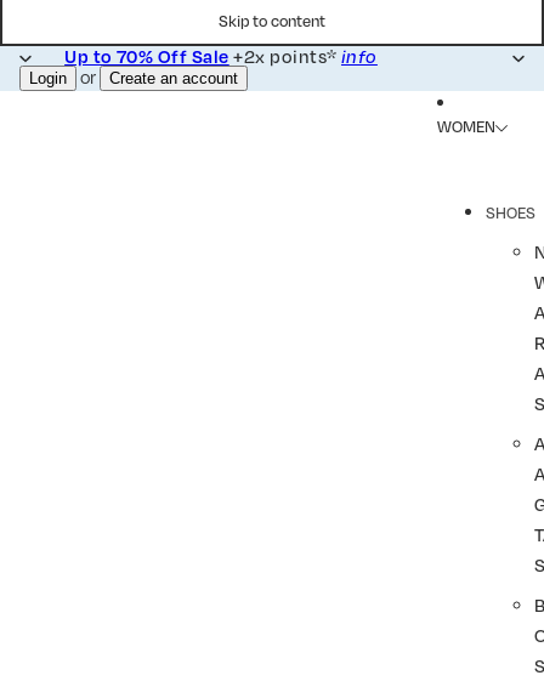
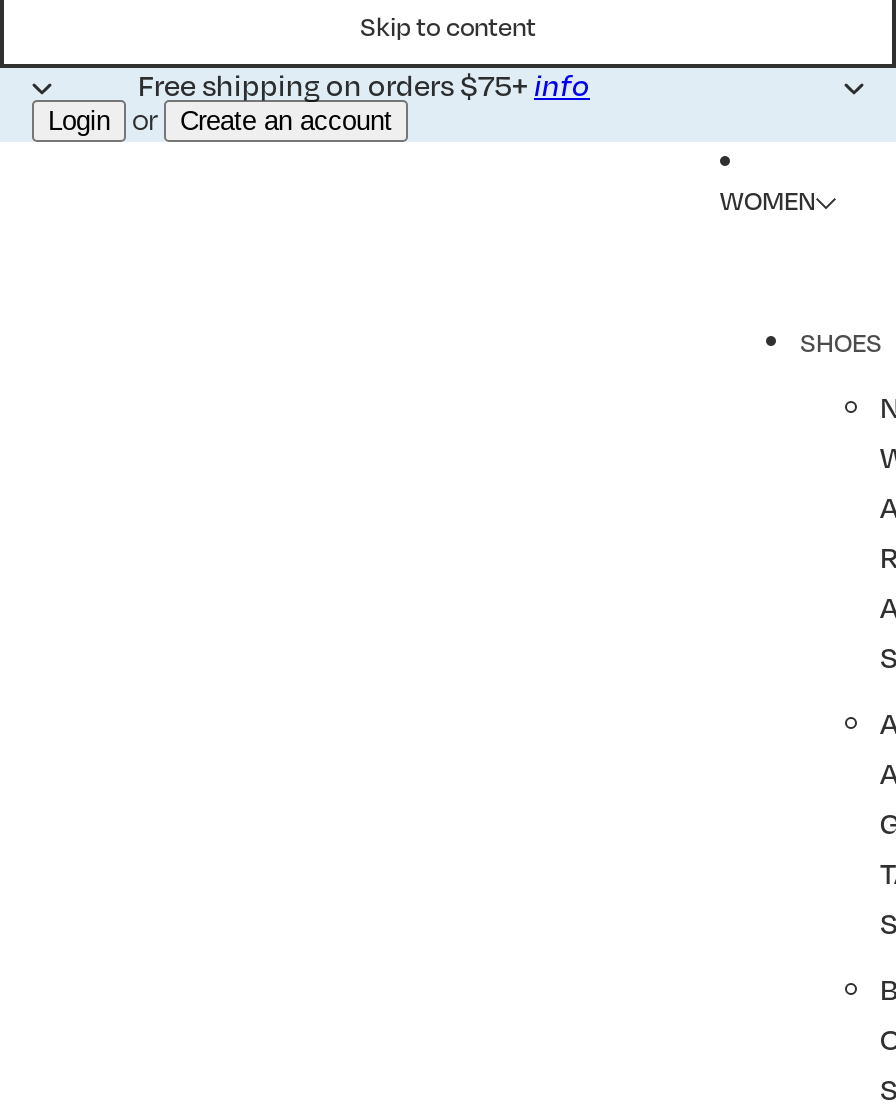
[64,45,378,67] Up to 70% Off Sale+2x points*info -> [138,66,590,102] Free shipping on orders $75+info

